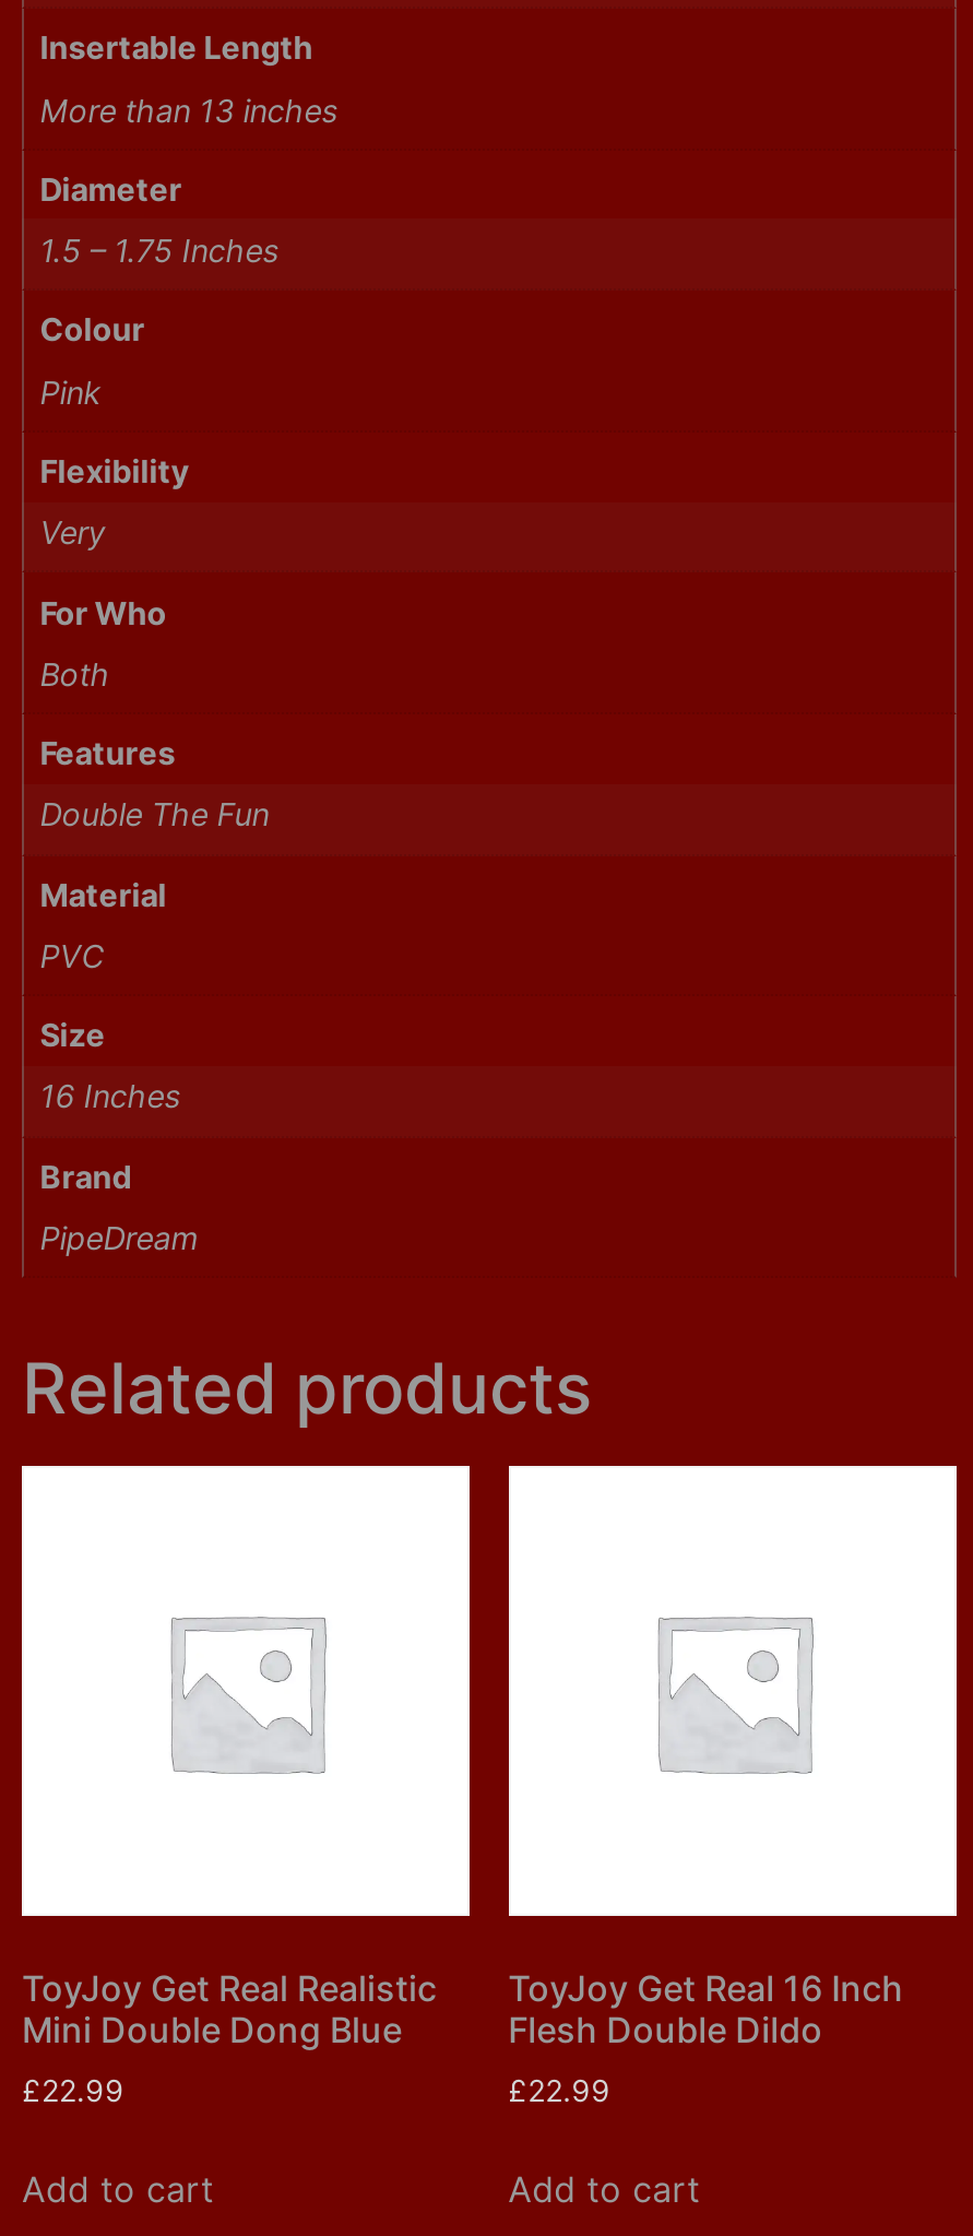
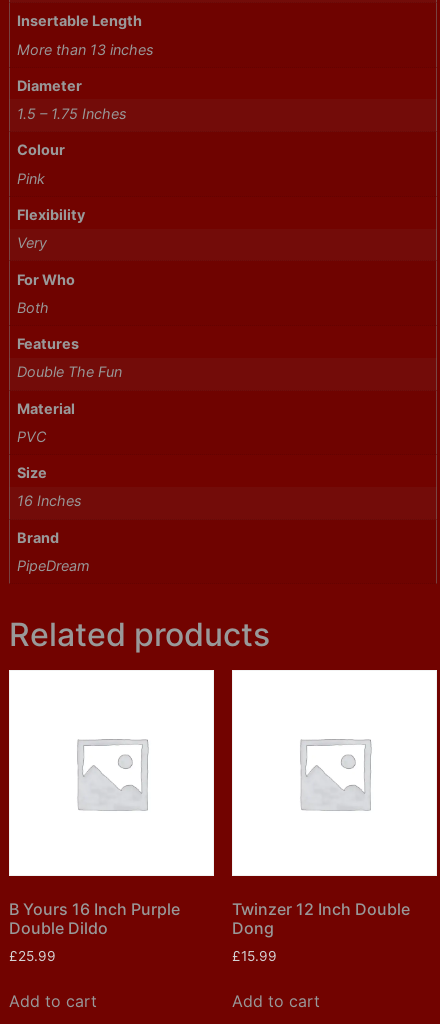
[22,1966,437,2051] ToyJoy Get Real Realistic | Mini Double Dong Blue -> [9,899,180,938] B Yours 16 Inch Purple | Double Dildo
[508,1966,903,2051] ToyJoy Get Real 16 Inch | Flesh Double Dildo -> [232,899,410,938] Twinzer 12 Inch Double | Dong
[22,2073,124,2108] £22.99 -> [9,948,56,964] £25.99
[508,2073,611,2108] £22.99 -> [232,948,277,964] £15.99

